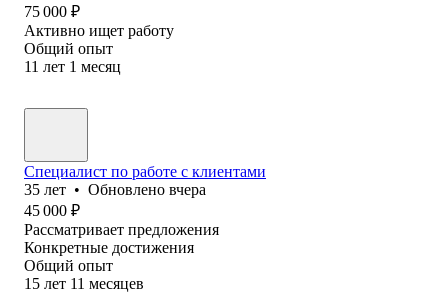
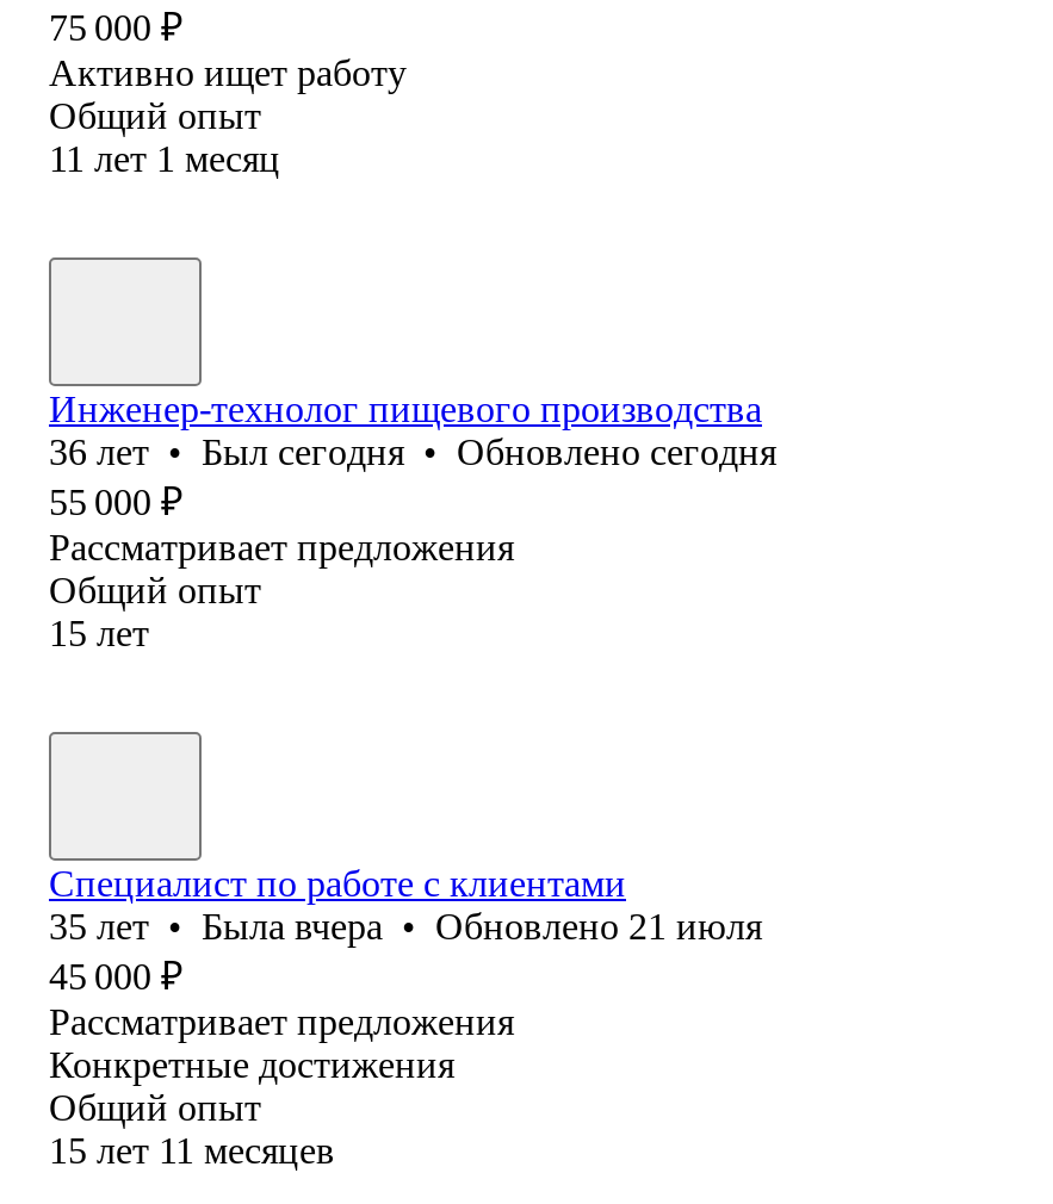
none -> [49,388,776,653] Инженер-технолог пищевого производства | 36 лет • Был сегодня • Обновлено сегодня | 55 000 ₽ | Рассматривает предложения | Общий опыт | 15 лет
[24,181,206,198] 35 лет • Обновлено вчера -> [49,906,762,946] 35 лет • Была вчера • Обновлено 21 июля

